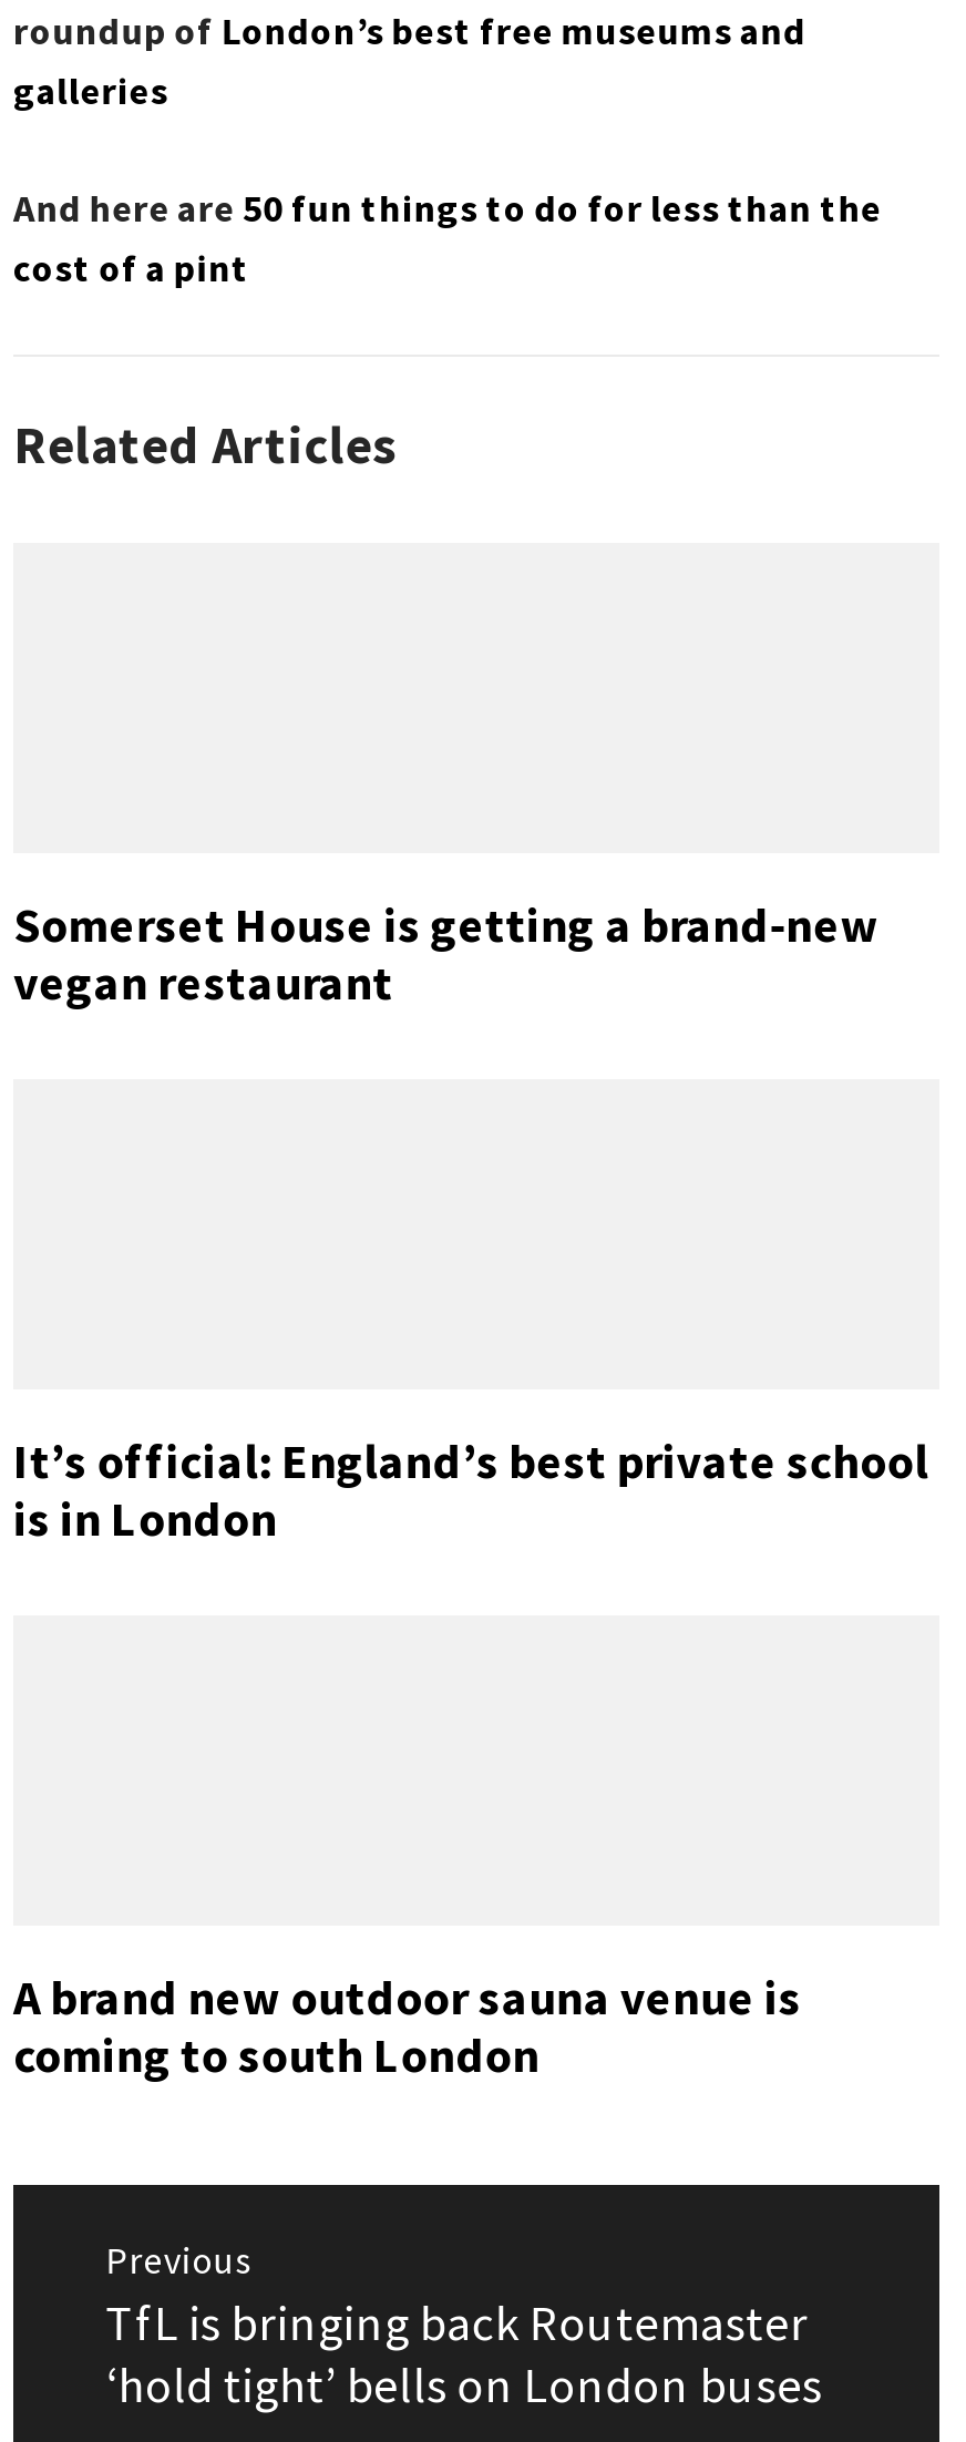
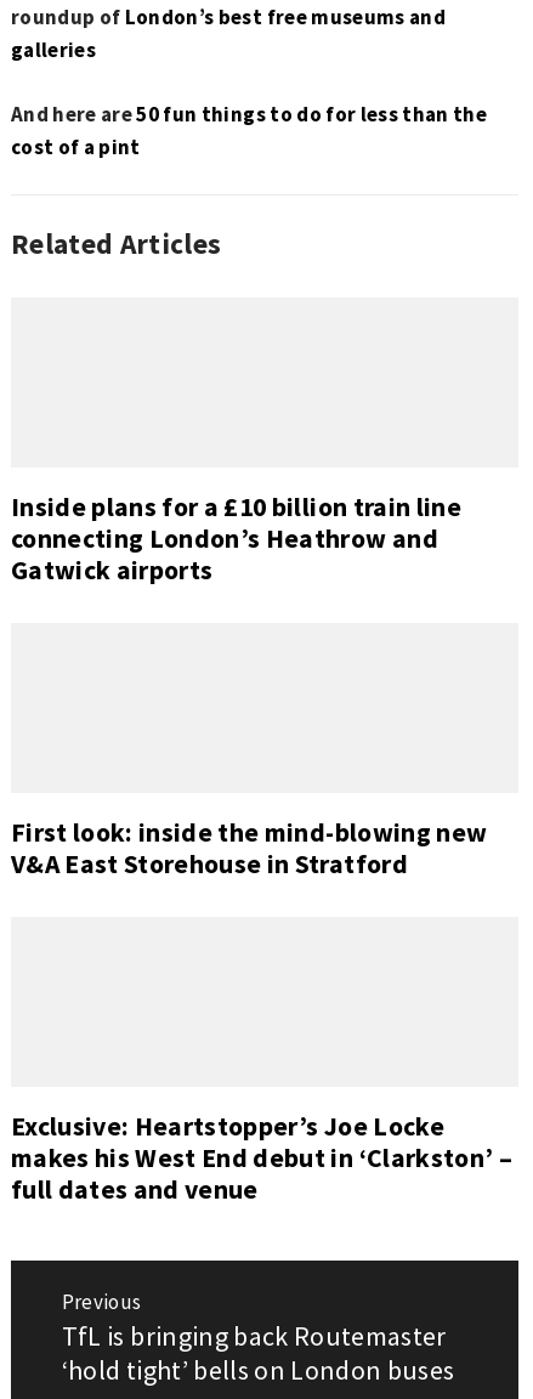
[13,895,879,1012] Somerset House is getting a brand-new | vegan restaurant -> [11,490,461,586] Inside plans for a £10 billion train line | connecting London’s Heathrow and | Gatwick airports
[13,1431,928,1548] It’s official: England’s best private school | is in London -> [11,816,487,880] First look: inside the mind-blowing new | V&A East Storehouse in Stratford
[13,1967,801,2085] A brand new outdoor sauna venue is | coming to south London -> [11,1110,512,1206] Exclusive: Heartstopper’s Joe Locke | makes his West End debut in ‘Clarkston’ – | full dates and venue

